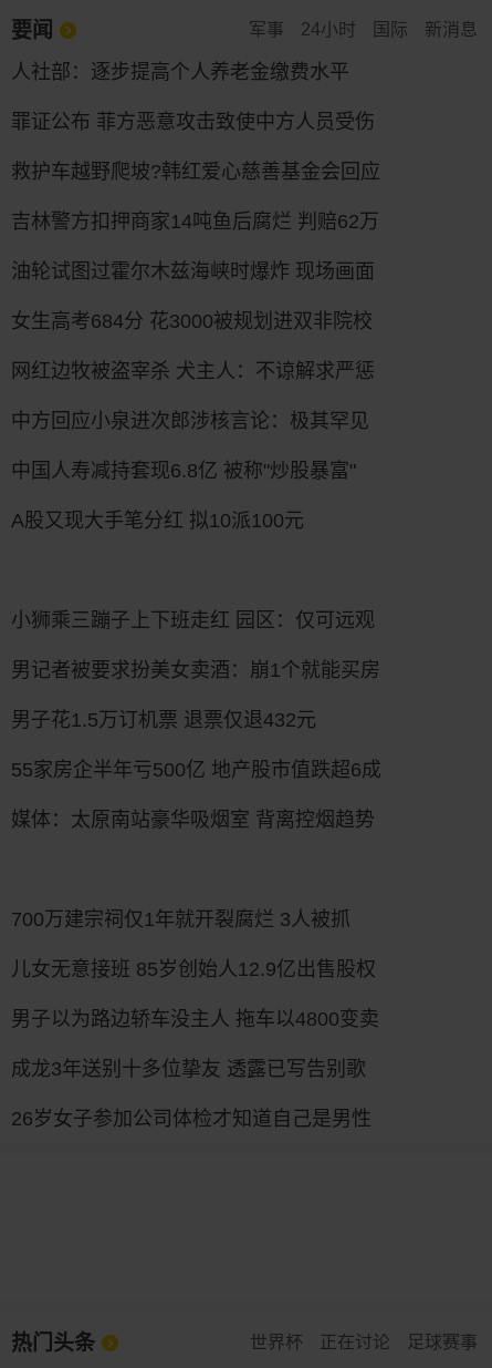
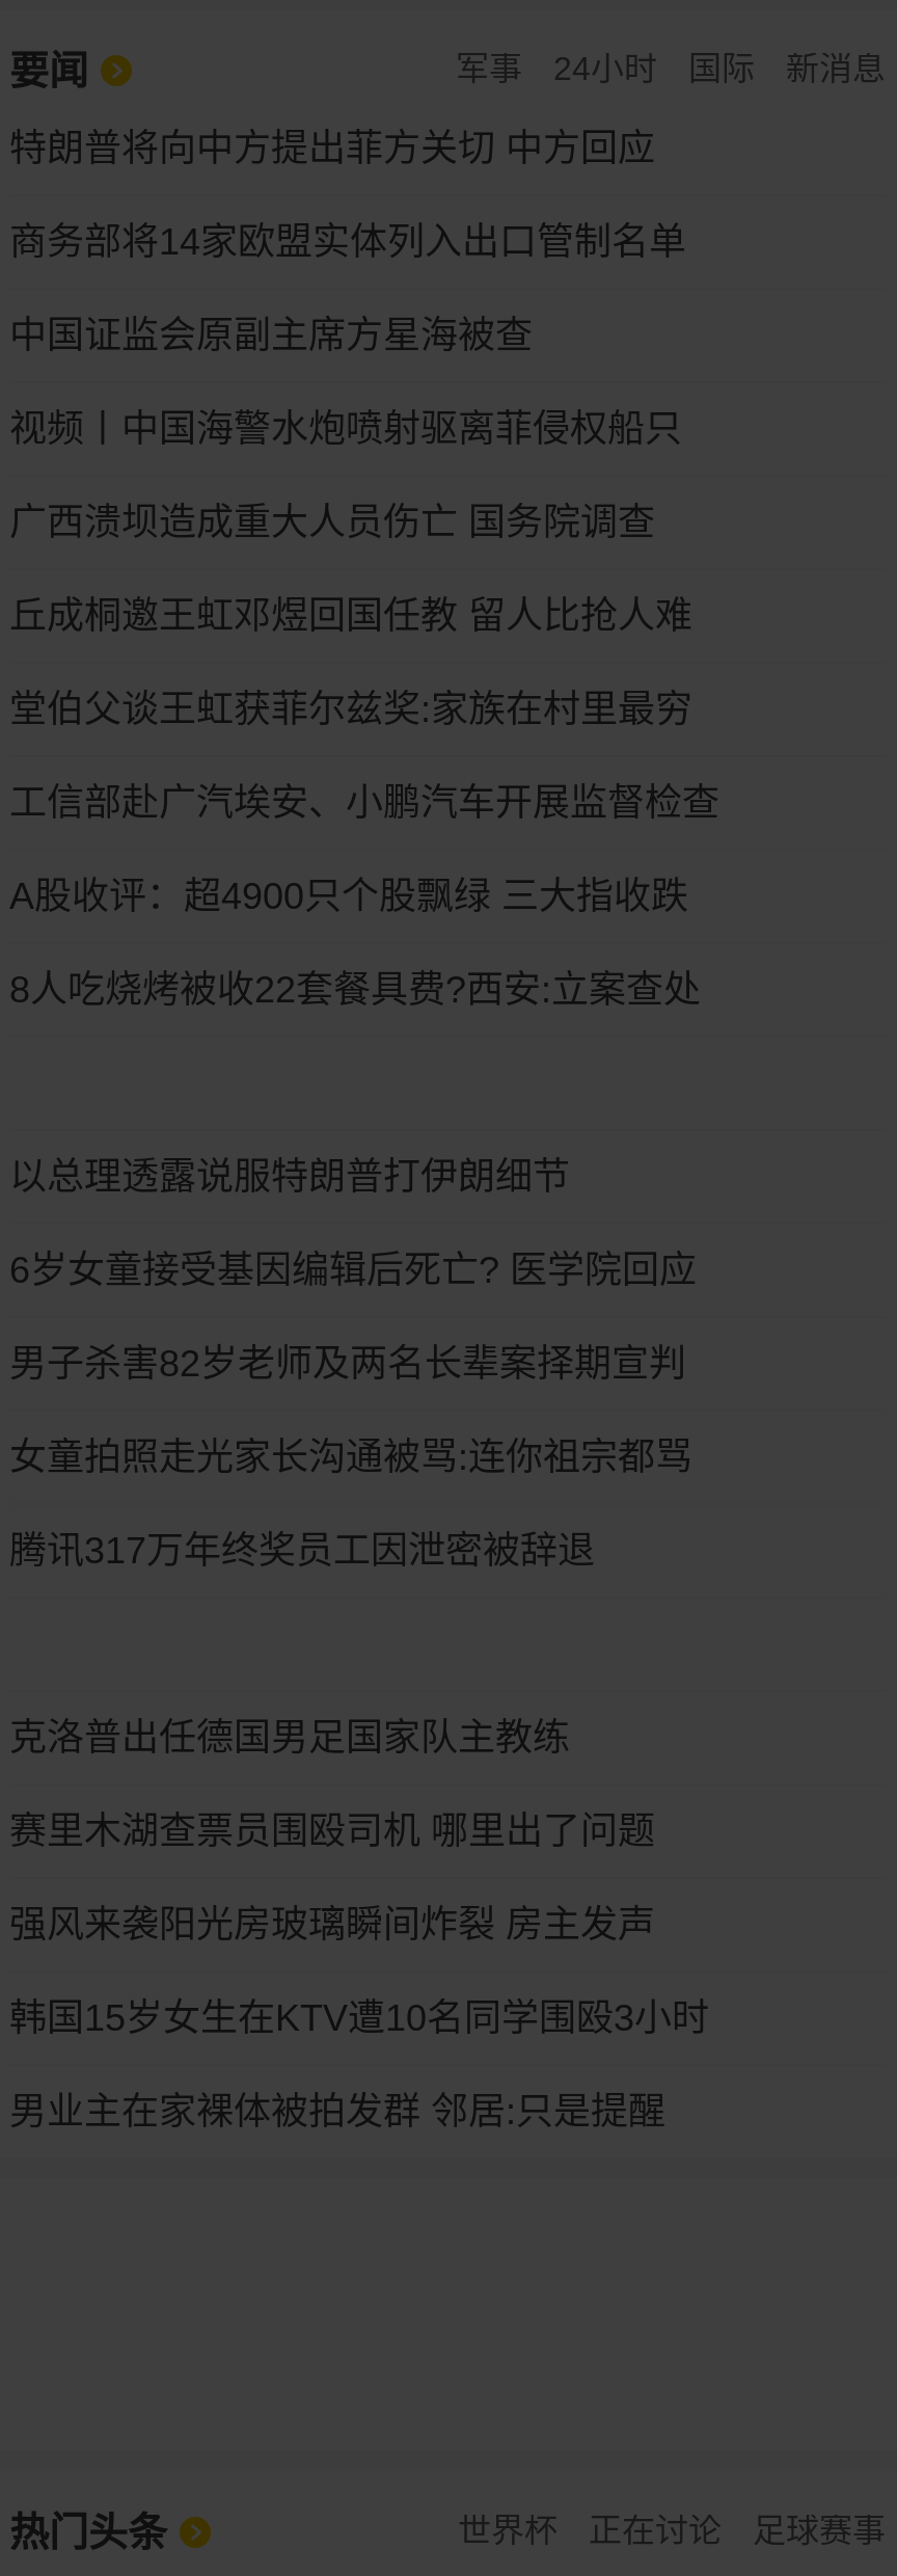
[11,61,349,83] 人社部：逐步提高个人养老金缴费水平 -> [9,128,655,169] 特朗普将向中方提出菲方关切 中方回应
[11,111,375,133] 罪证公布 菲方恶意攻击致使中方人员受伤 -> [9,221,686,263] 商务部将14家欧盟实体列入出口管制名单
[11,161,380,183] 救护车越野爬坡?韩红爱心慈善基金会回应 -> [9,315,533,356] 中国证监会原副主席方星海被查
[11,210,379,233] 吉林警方扣押商家14吨鱼后腐烂 判赔62万 -> [9,408,682,450] 视频丨中国海警水炮喷射驱离菲侵权船只
[11,260,375,282] 油轮试图过霍尔木兹海峡时爆炸 现场画面 -> [9,502,655,543] 广西溃坝造成重大人员伤亡 国务院调查
[11,310,373,332] 女生高考684分 花3000被规划进双非院校 -> [9,595,692,637] 丘成桐邀王虹邓煜回国任教 留人比抢人难
[11,360,375,382] 网红边牧被盗宰杀 犬主人：不谅解求严惩 -> [9,689,692,730] 堂伯父谈王虹获菲尔兹奖:家族在村里最穷
[11,410,369,432] 中方回应小泉进次郎涉核言论：极其罕见 -> [9,782,719,824] 工信部赴广汽埃安、小鹏汽车开展监督检查
[11,460,356,482] 中国人寿减持套现6.8亿 被称"炒股暴富" -> [9,876,688,917] A股收评：超4900只个股飘绿 三大指收跌
[11,510,304,532] A股又现大手笔分红 拟10派100元 -> [9,969,701,1011] 8人吃烧烤被收22套餐具费?西安:立案查处
[11,609,375,631] 小狮乘三蹦子上下班走红 园区：仅可远观 -> [9,1156,570,1198] 以总理透露说服特朗普打伊朗细节
[11,659,380,681] 男记者被要求扮美女卖酒：崩1个就能买房 -> [9,1250,697,1291] 6岁女童接受基因编辑后死亡? 医学院回应
[11,709,316,731] 男子花1.5万订机票 退票仅退432元 -> [9,1343,686,1385] 男子杀害82岁老师及两名长辈案择期宣判
[11,759,381,781] 55家房企半年亏500亿 地产股市值跌超6成 -> [9,1437,692,1478] 女童拍照走光家长沟通被骂:连你祖宗都骂
[11,809,375,831] 媒体：太原南站豪华吸烟室 背离控烟趋势 -> [9,1530,595,1572] 腾讯317万年终奖员工因泄密被辞退
[11,908,350,930] 700万建宗祠仅1年就开裂腐烂 3人被抓 -> [9,1717,570,1759] 克洛普出任德国男足国家队主教练
[11,958,376,980] 儿女无意接班 85岁创始人12.9亿出售股权 -> [9,1810,655,1852] 赛里木湖查票员围殴司机 哪里出了问题
[11,1008,379,1030] 男子以为路边轿车没主人 拖车以4800变卖 -> [9,1904,655,1946] 强风来袭阳光房玻璃瞬间炸裂 房主发声
[11,1058,366,1080] 成龙3年送别十多位挚友 透露已写告别歌 -> [9,1997,709,2039] 韩国15岁女生在KTV遭10名同学围殴3小时
[11,1108,371,1130] 26岁女子参加公司体检才知道自己是男性 -> [9,2091,665,2132] 男业主在家裸体被拍发群 邻居:只是提醒

